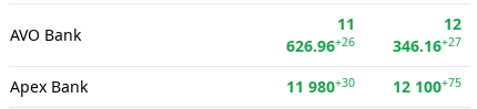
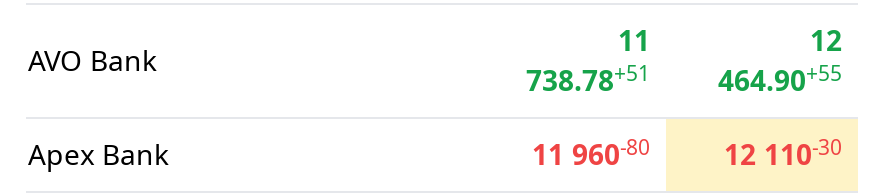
[286,34,355,56] 626.96+26 -> [526,59,650,99] 738.78+51
[393,34,461,56] 346.16+27 -> [718,59,842,99] 464.90+55
[286,75,355,97] 11 980+30 -> [532,133,650,173] 11 960-80
[393,75,461,97] 12 100+75 -> [724,133,842,173] 12 110-30

